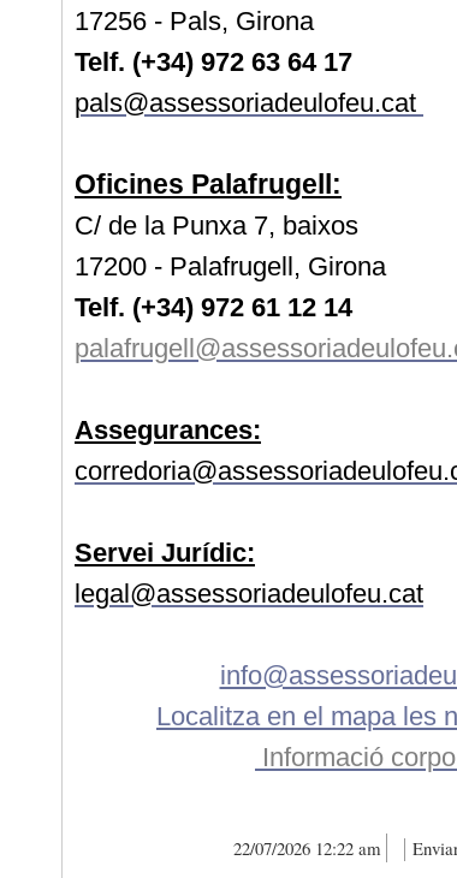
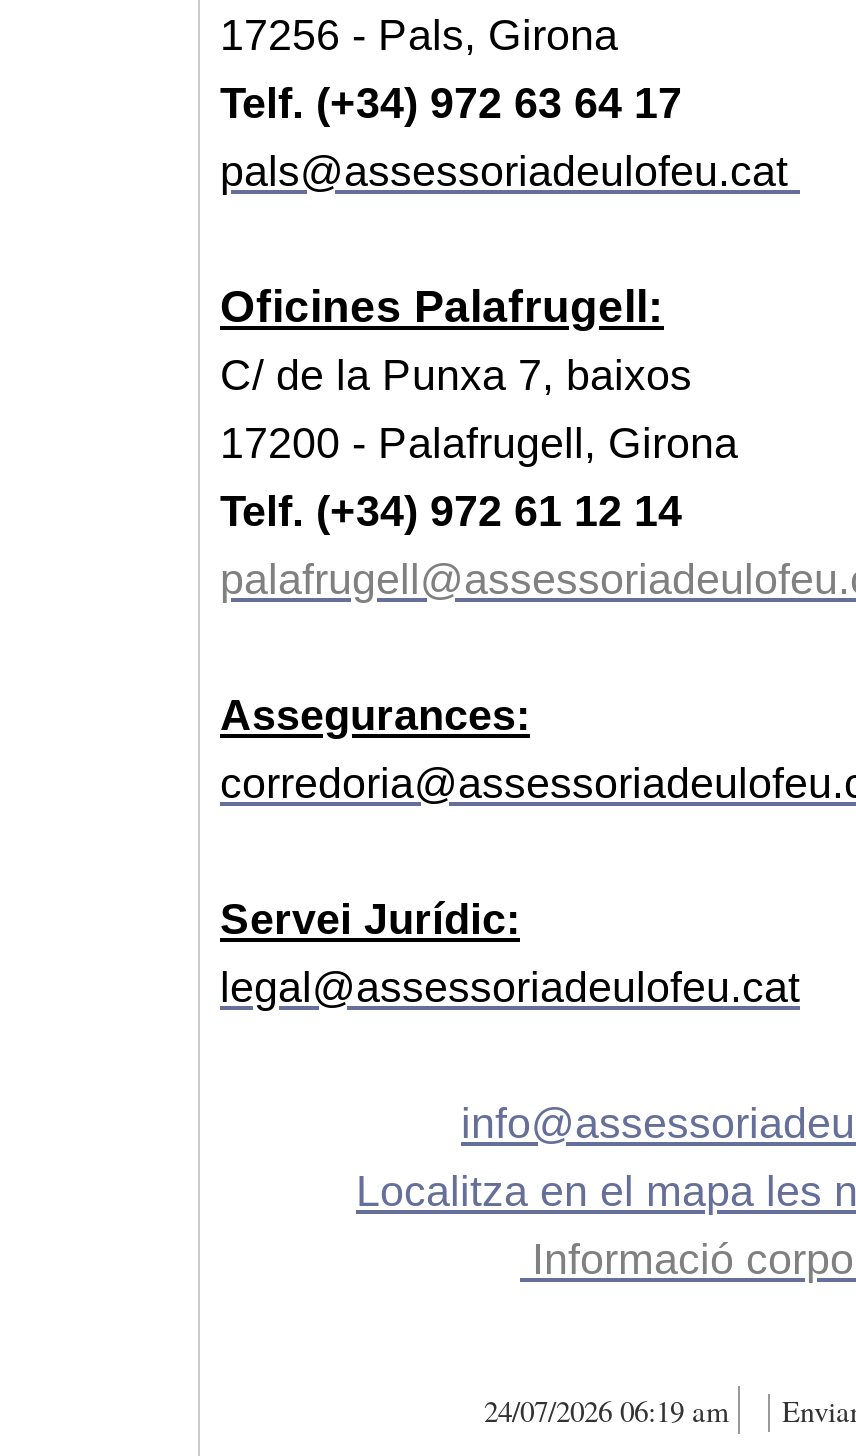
[233,836,381,860] 22/07/2026 12:22 am -> [484,1390,730,1430] 24/07/2026 06:19 am

